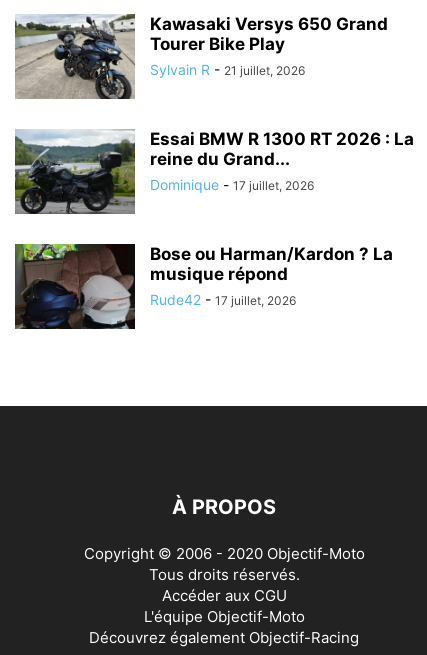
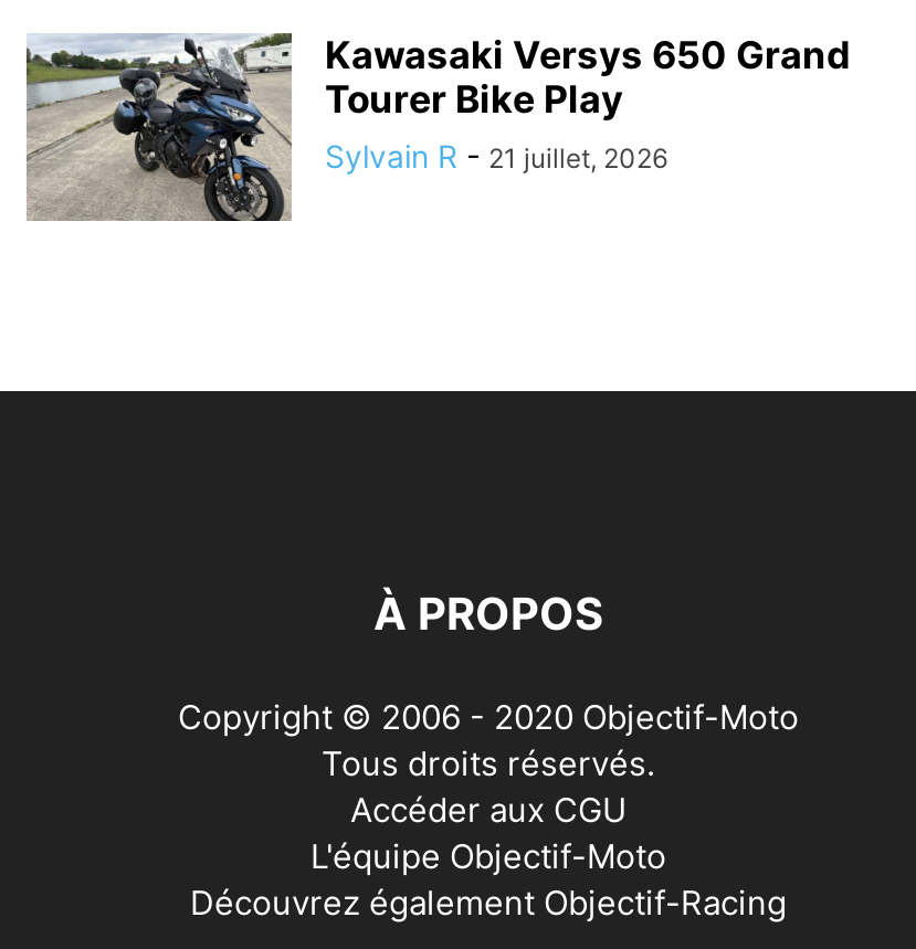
[14,128,414,215] [image] | Essai BMW R 1300 RT 2026 : La | reine du Grand... | Dominique - 17 juillet, 2026 -> none
[14,243,393,329] [image] | Bose ou Harman/Kardon ? La | musique répond | Rude42 - 17 juillet, 2026 -> none

